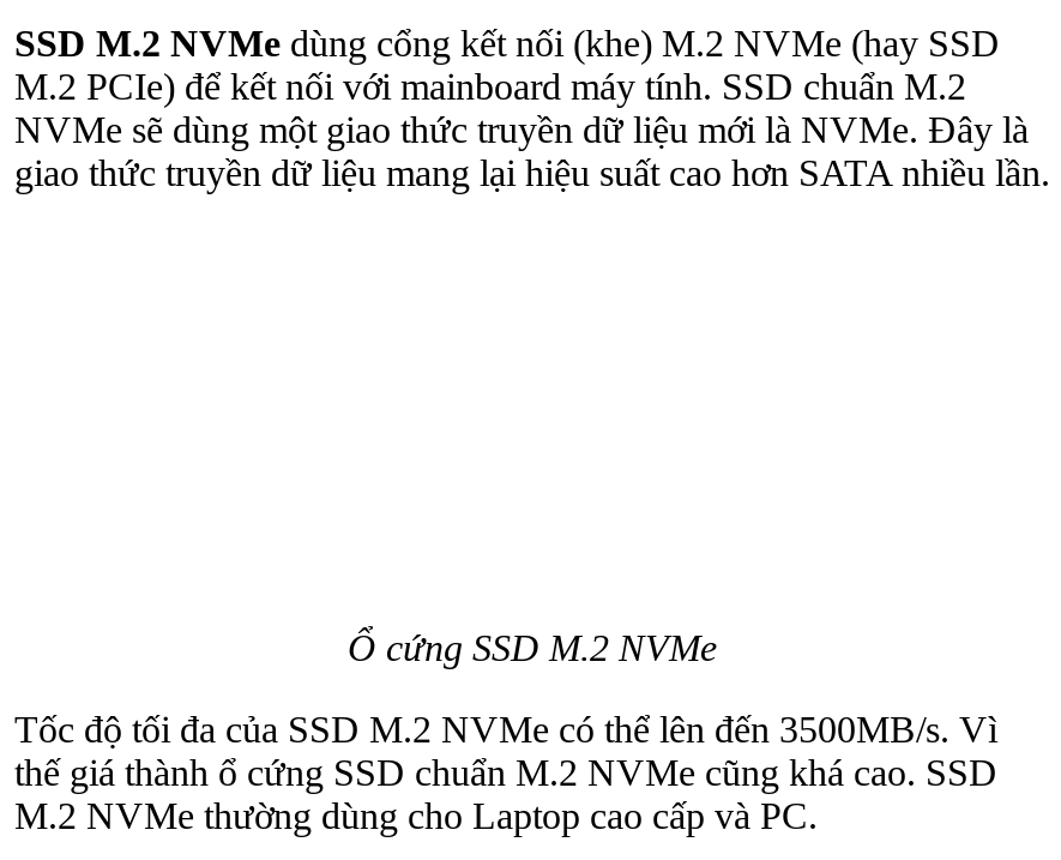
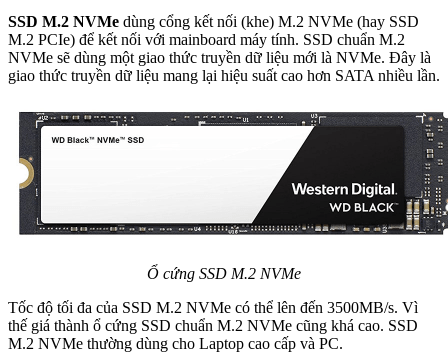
none -> [18,111,445,236] [image]

